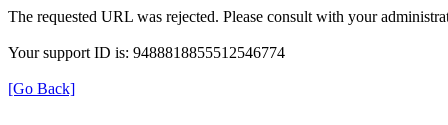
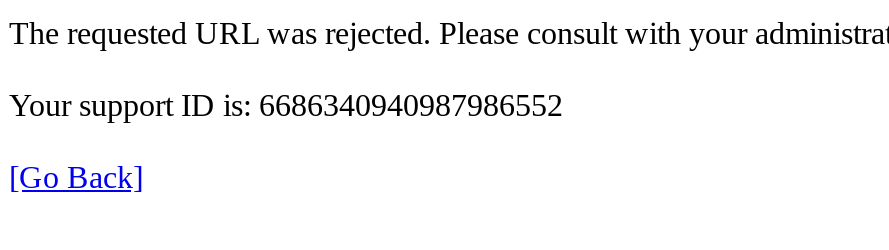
[8,44,285,61] Your support ID is: 9488818855512546774 -> [9,88,563,122] Your support ID is: 6686340940987986552

